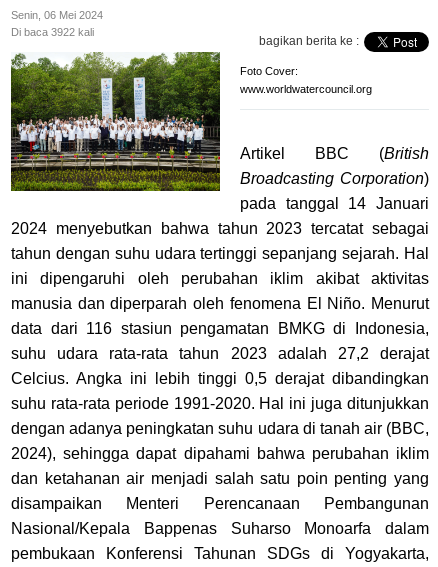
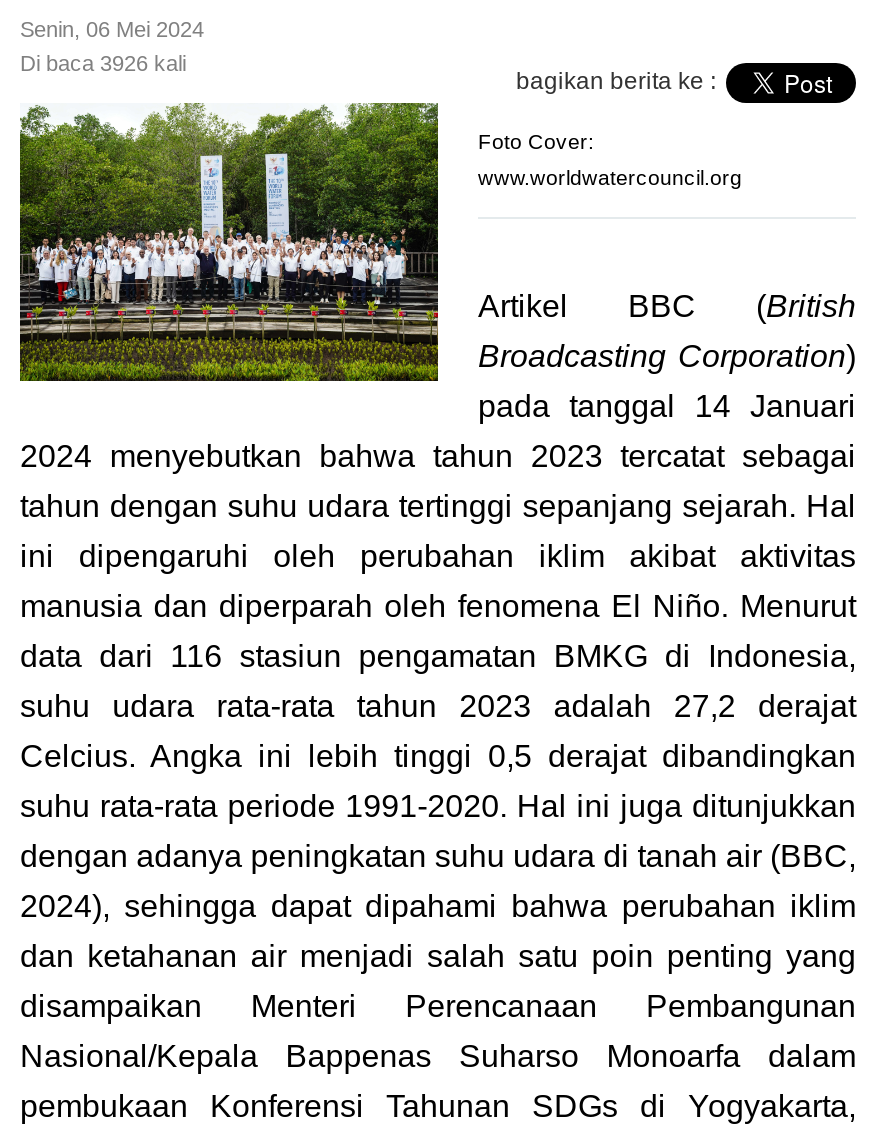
[11,26,94,38] Di baca 3922 kali -> [20,51,186,75] Di baca 3926 kali

